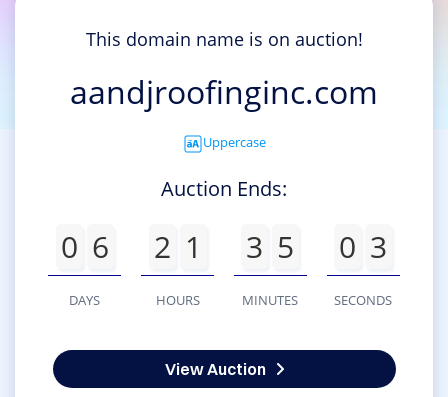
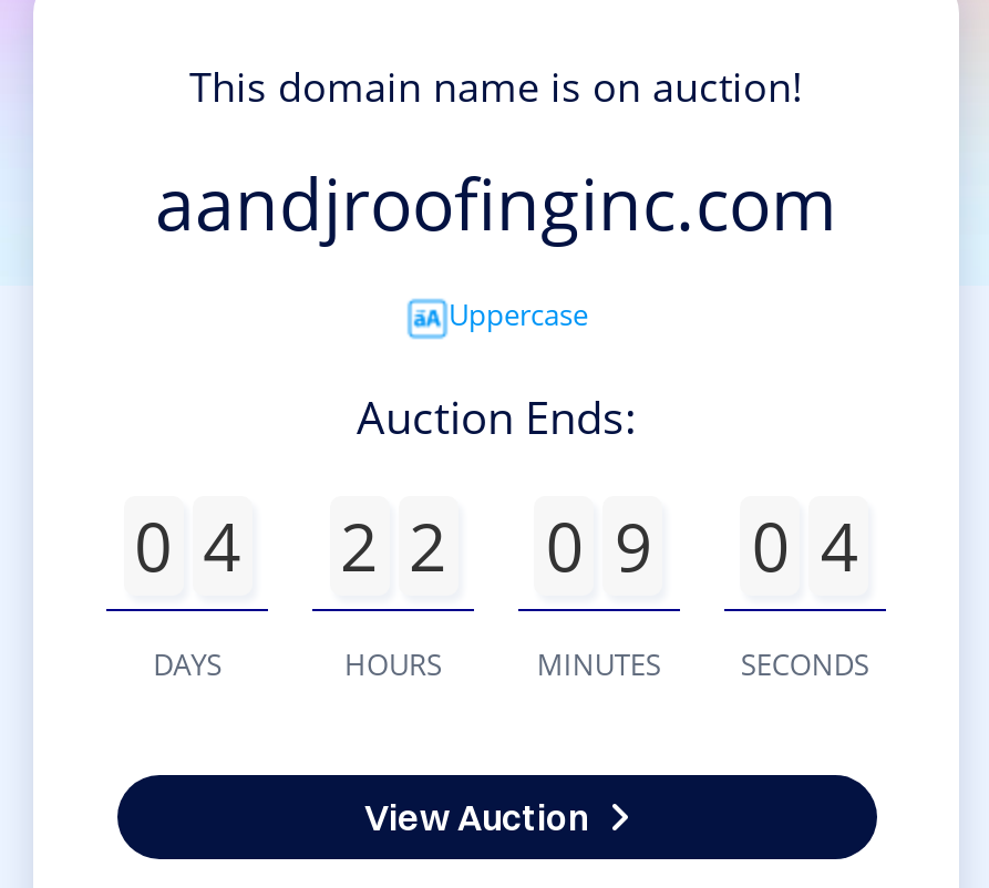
[61,226,109,267] 0 6 -> [134,500,241,591] 0 4
[153,226,201,267] 2 1 -> [340,500,446,591] 2 2
[246,226,294,267] 3 5 -> [546,500,652,591] 0 9
[339,226,387,267] 0 3 -> [752,500,858,591] 0 4

